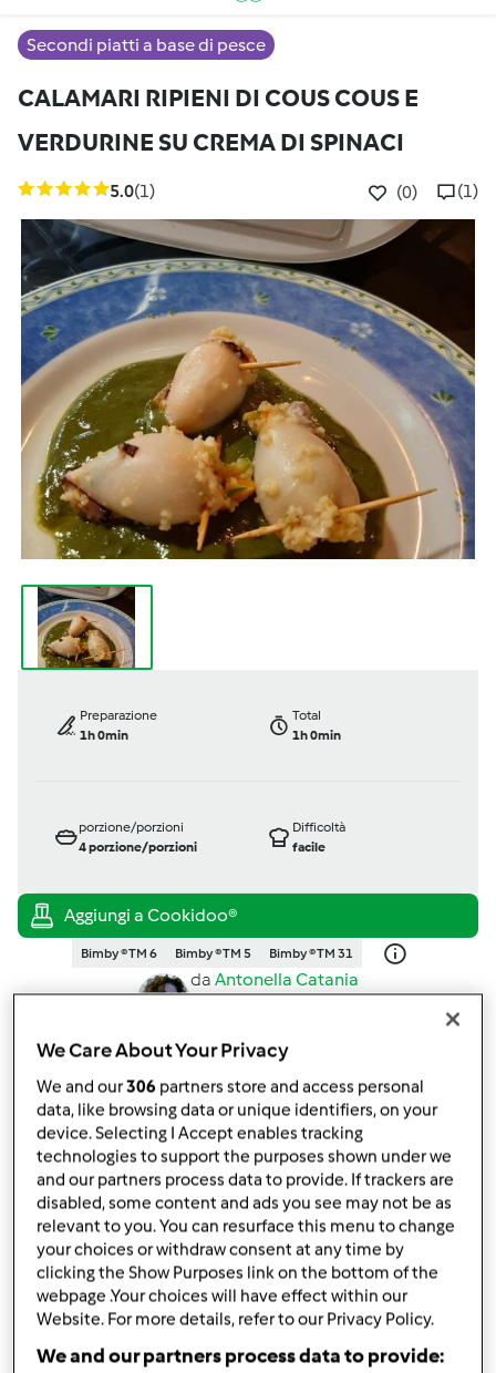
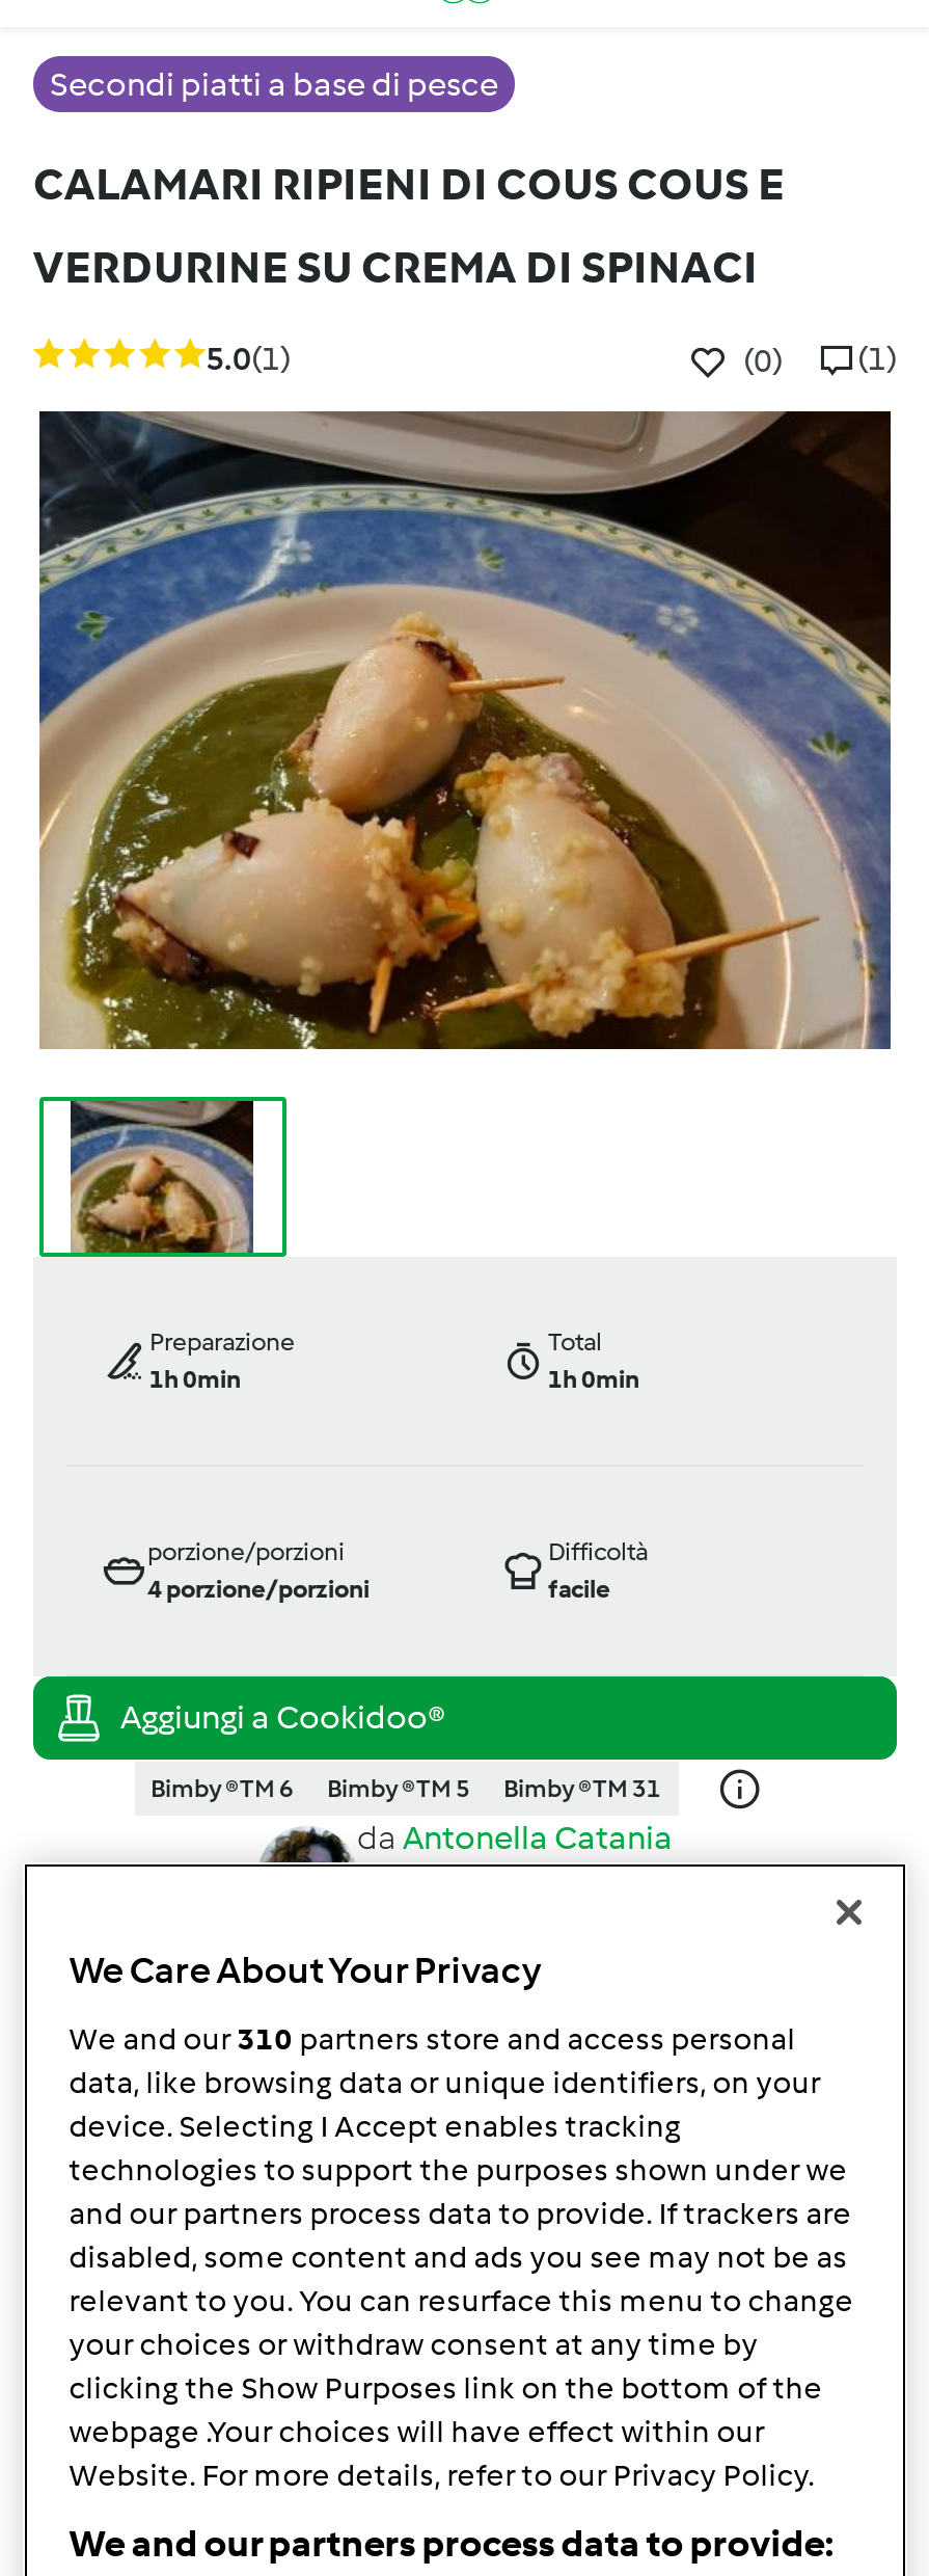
[37,1077,424,1097] We and our306 partners store and access personal -> [69,2020,796,2057] We and our310 partners store and access personal

